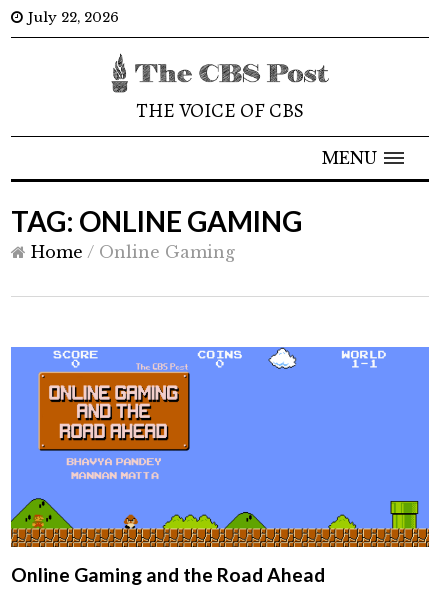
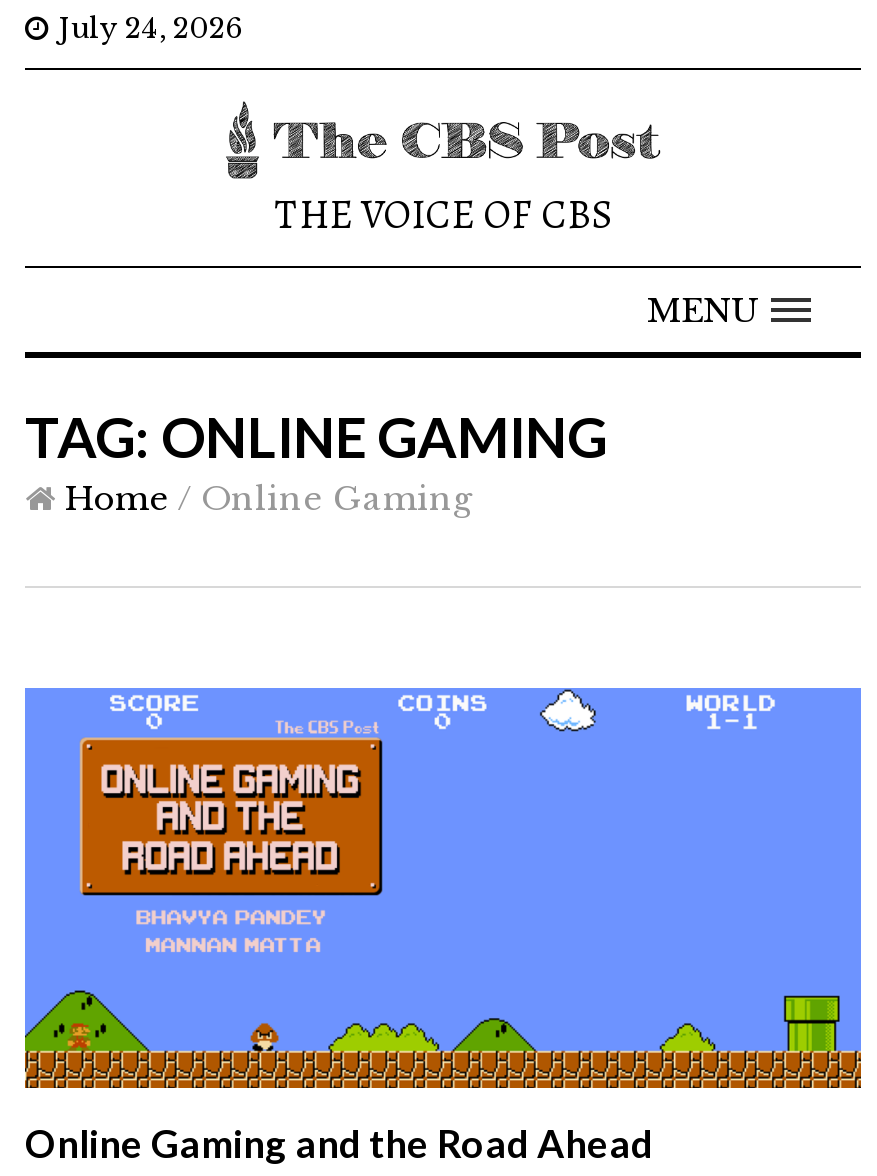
[28,9,119,26] July 22, 2026 -> [59,12,243,46] July 24, 2026

